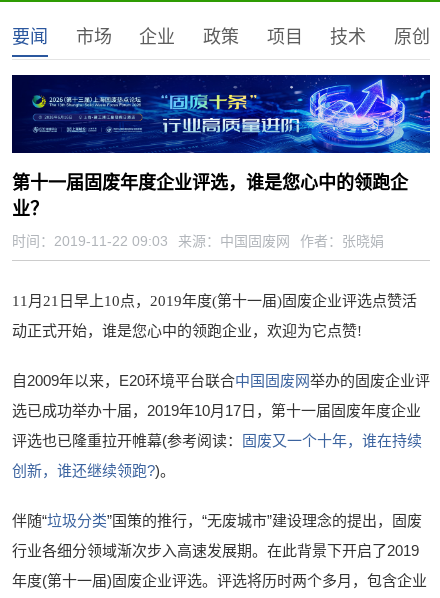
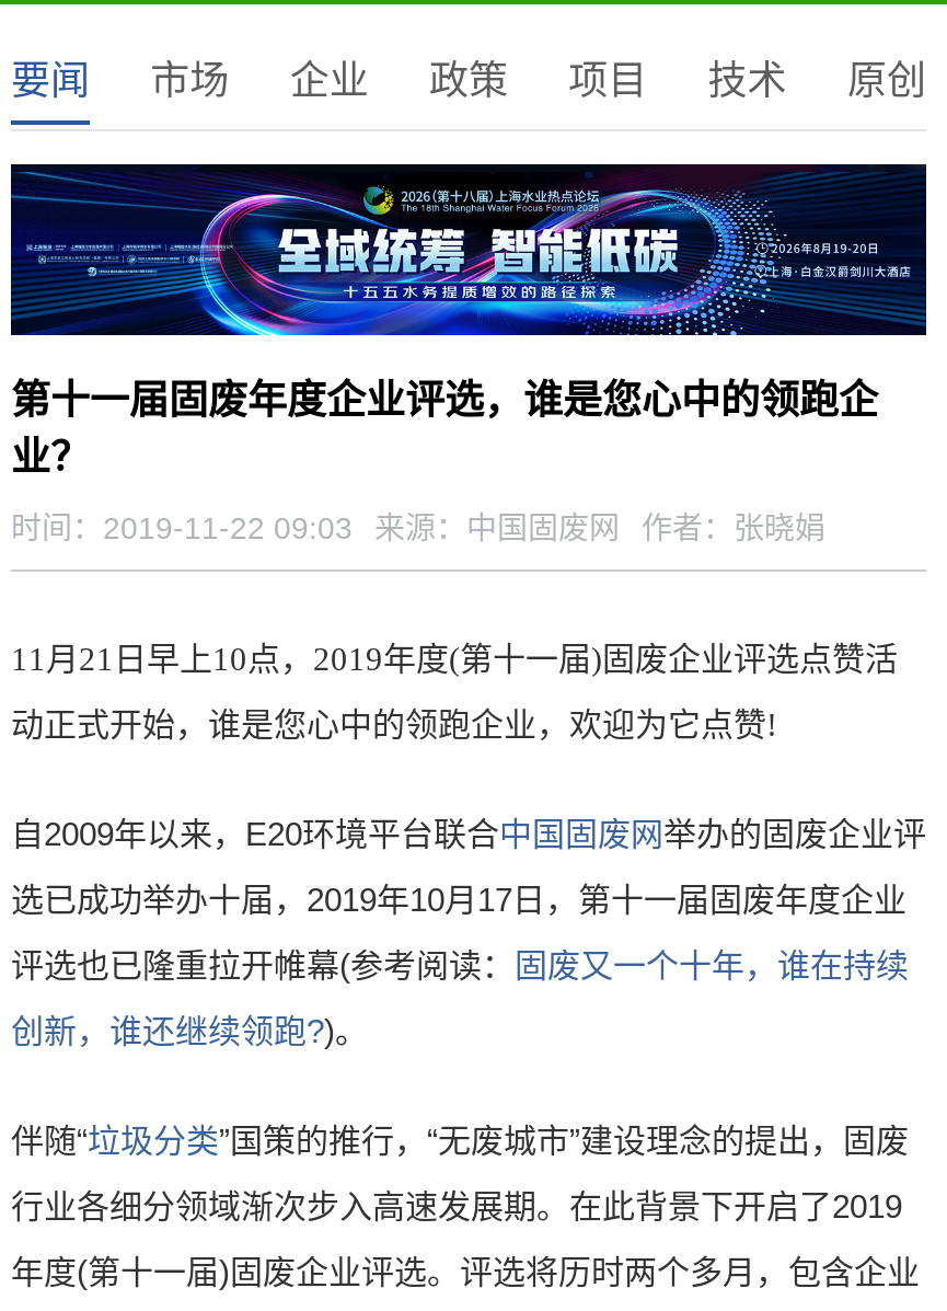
[14,75,431,154] [image] -> [11,164,928,337] [image]

